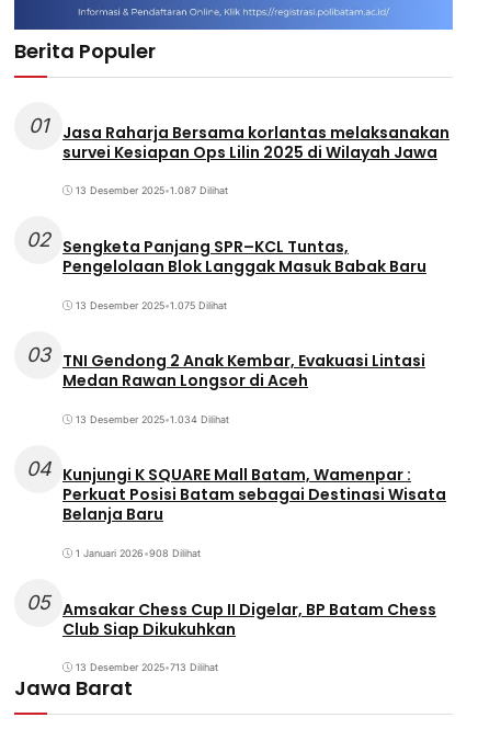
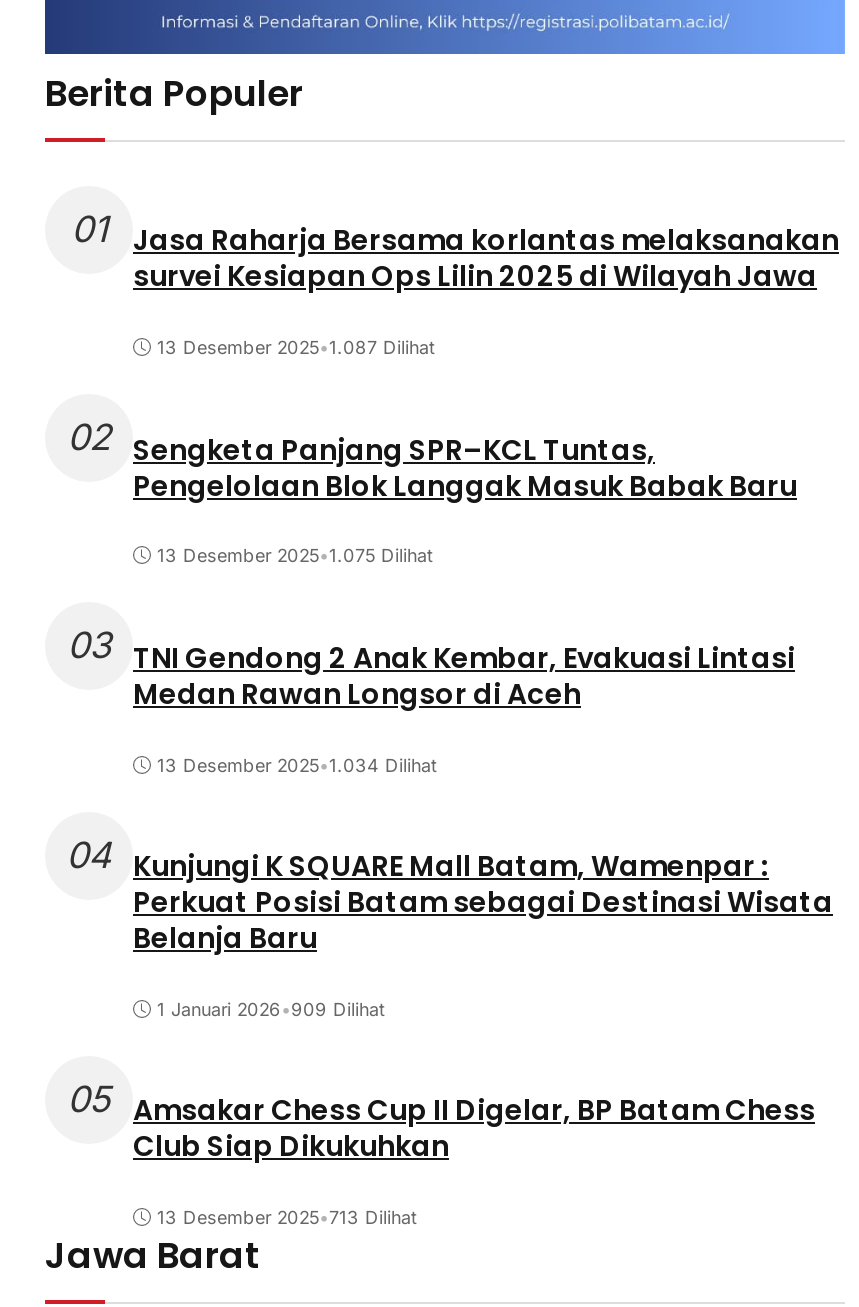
[76,547,201,559] 1 Januari 2026 •908 Dilihat -> [157,998,385,1020] 1 Januari 2026 •909 Dilihat

